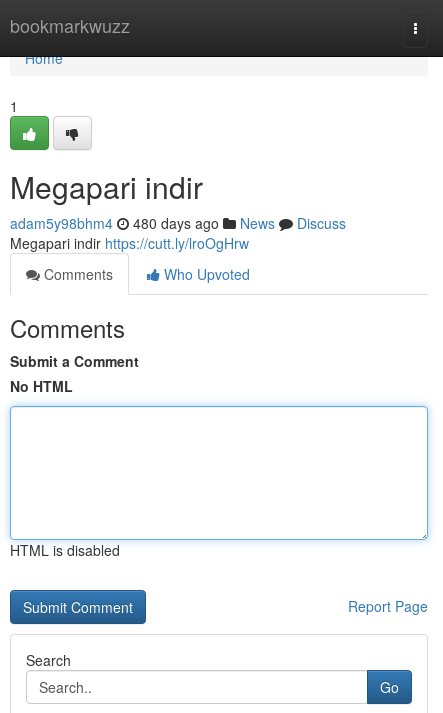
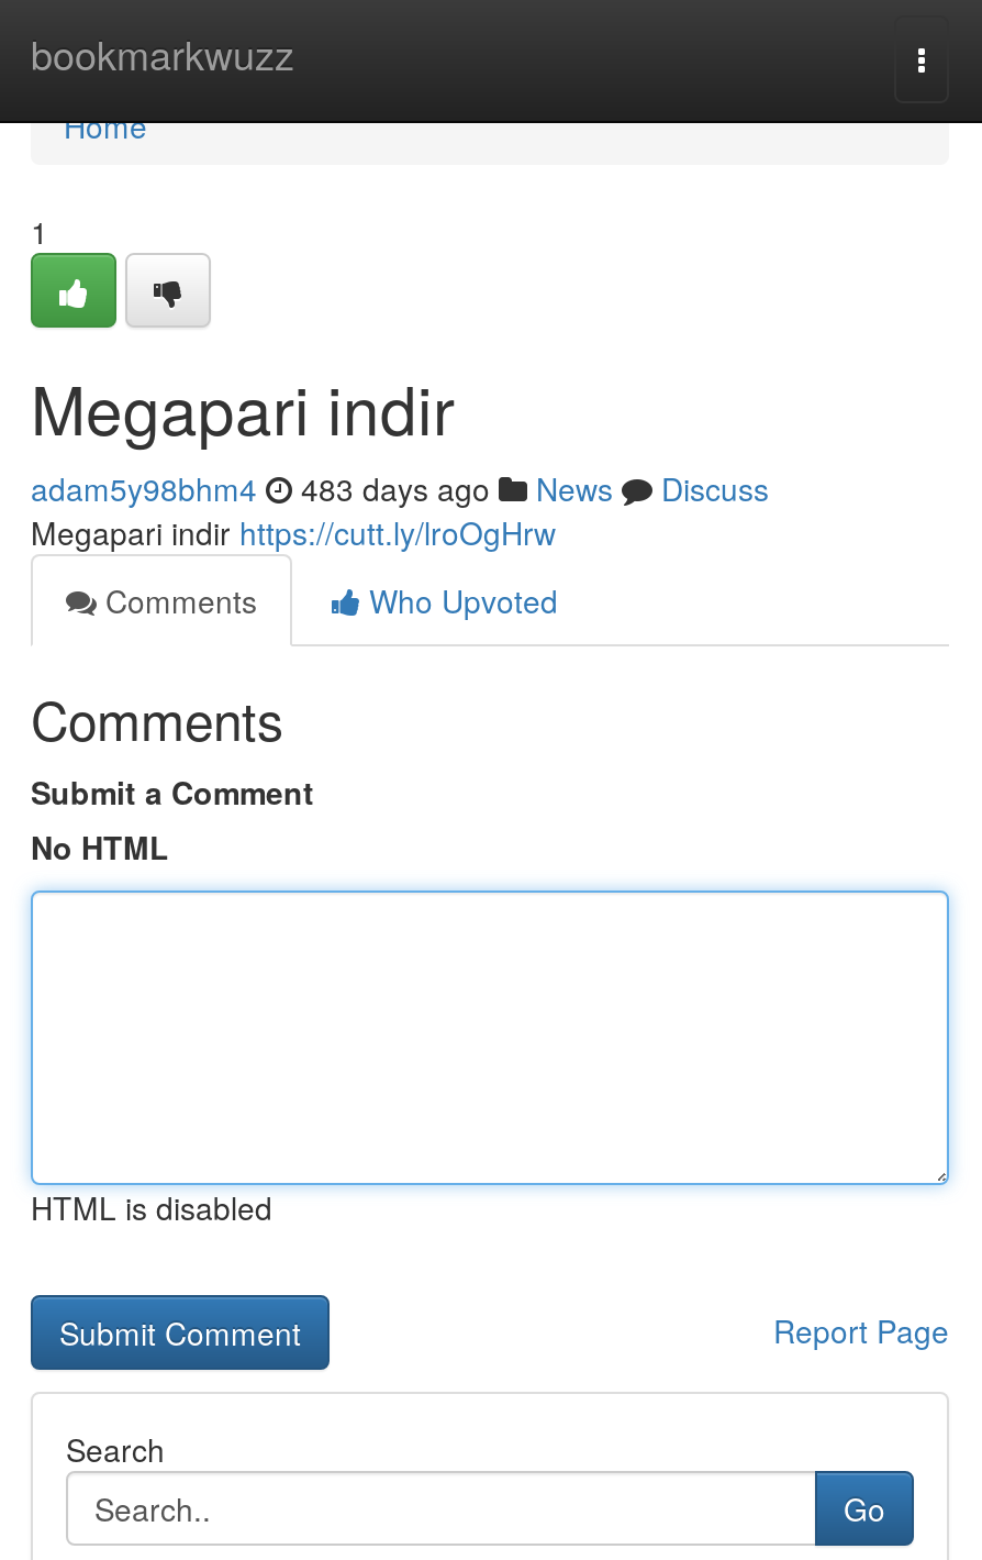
[10,213,346,233] adam5y98bhm4 480 days ago News Discuss -> [31,466,769,510] adam5y98bhm4 483 days ago News Discuss

